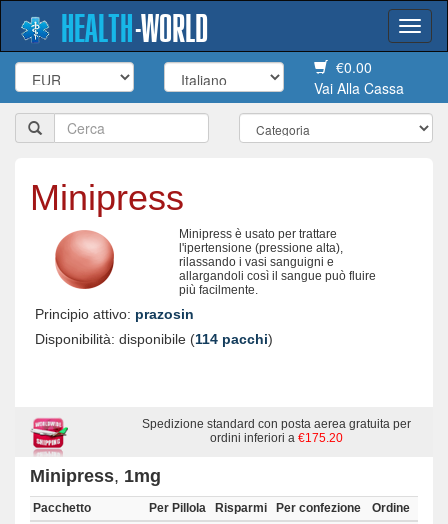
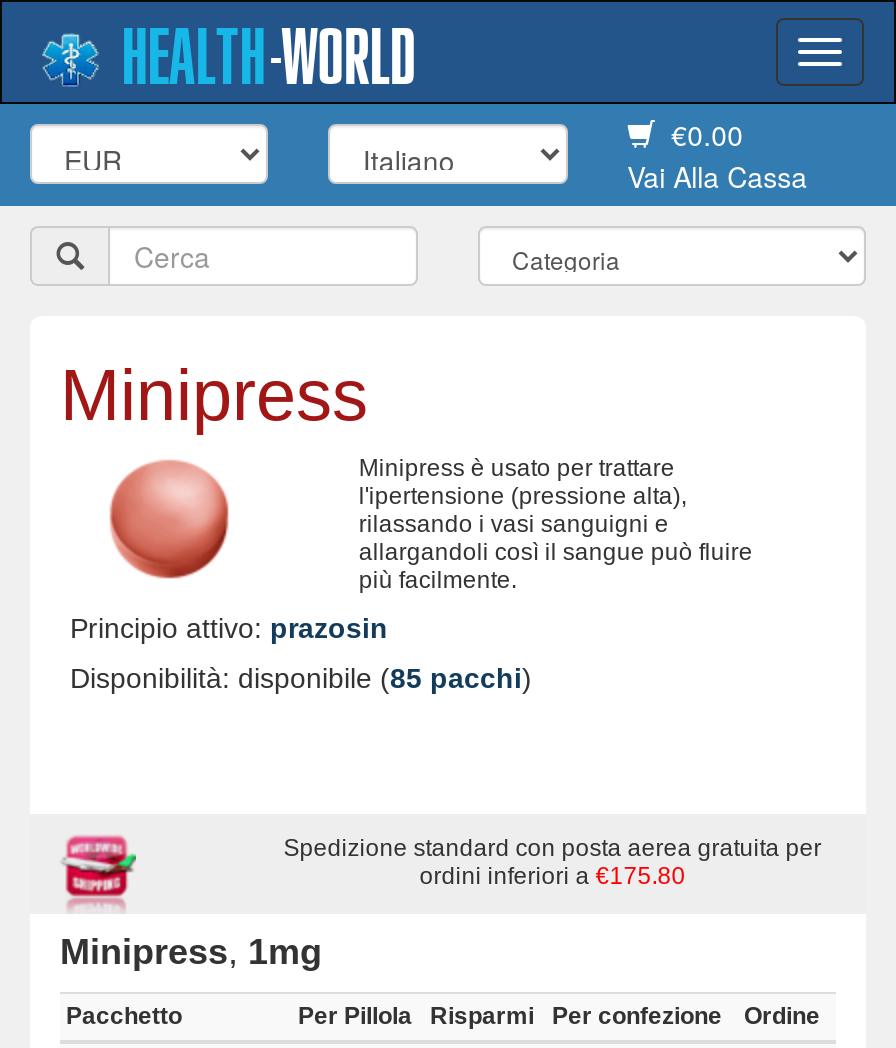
[35,331,273,347] Disponibilità: disponibile (114 pacchi) -> [70,662,532,694] Disponibilità: disponibile (85 pacchi)
[210,431,343,445] ordini inferiori a €175.20 -> [420,862,686,890] ordini inferiori a €175.80

